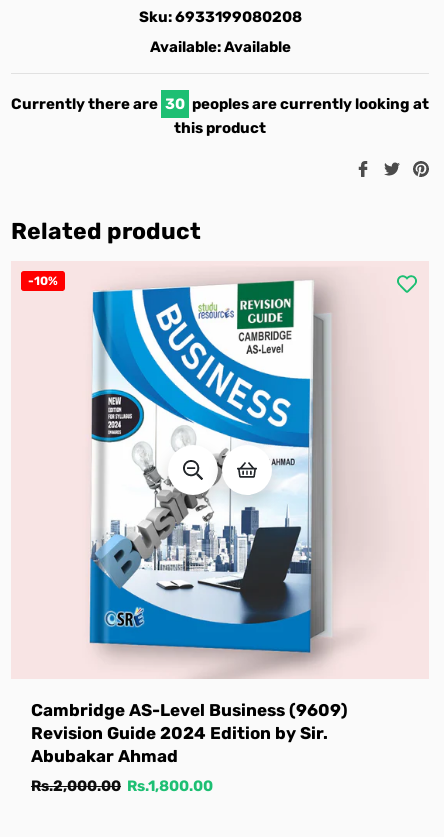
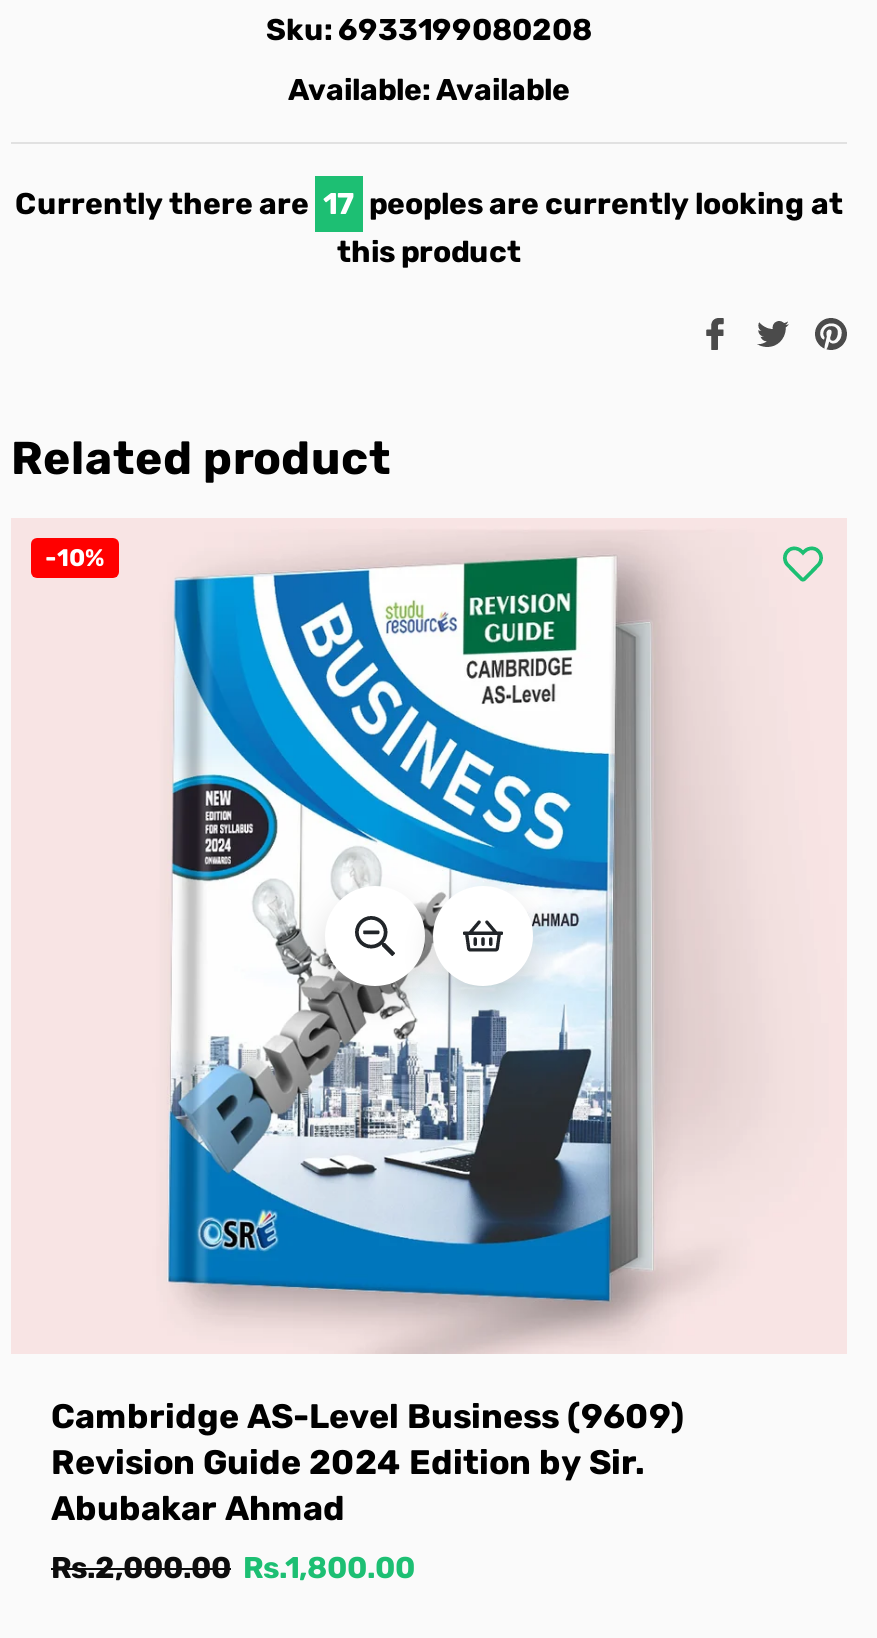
[11,95,429,113] Currently there are 30 peoples are currently looking at -> [15,187,843,223] Currently there are 17 peoples are currently looking at

